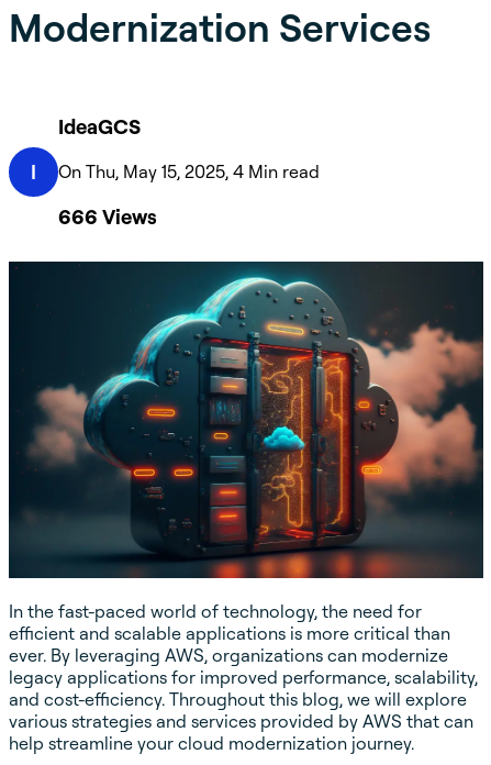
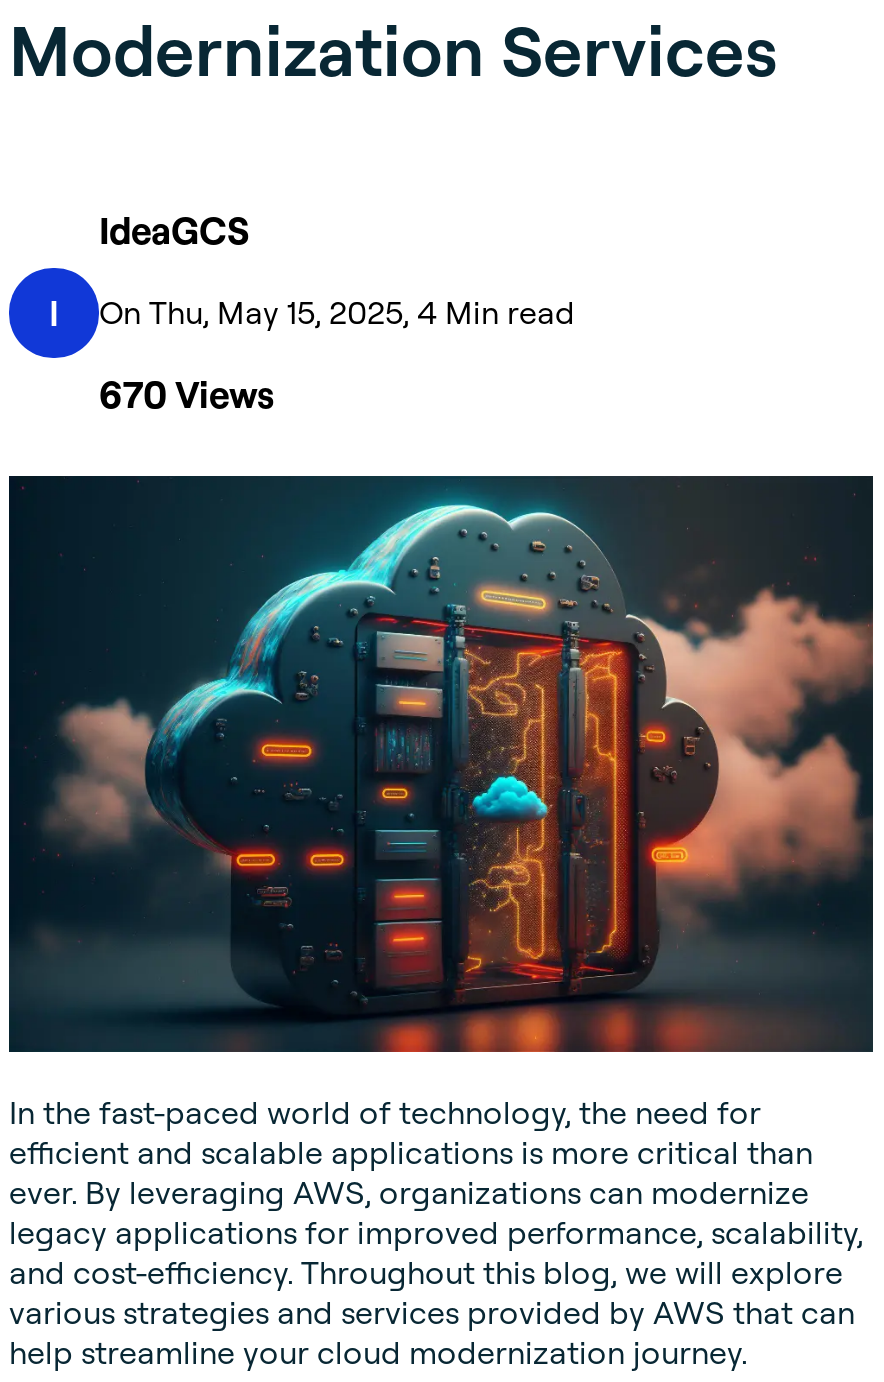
[58,203,157,229] 666 Views -> [99,370,275,418] 670 Views

